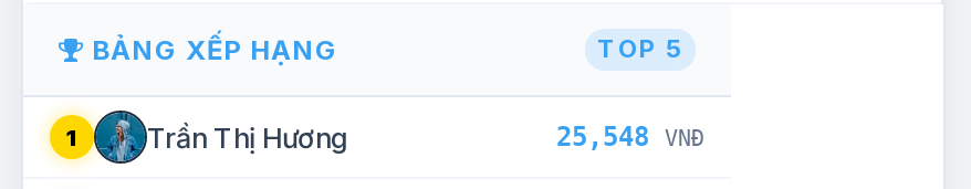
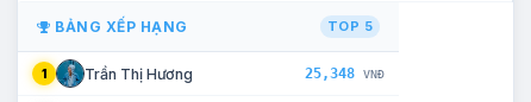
[556,120,704,151] 25,548 VNĐ -> [305,65,385,81] 25,348 VNĐ

